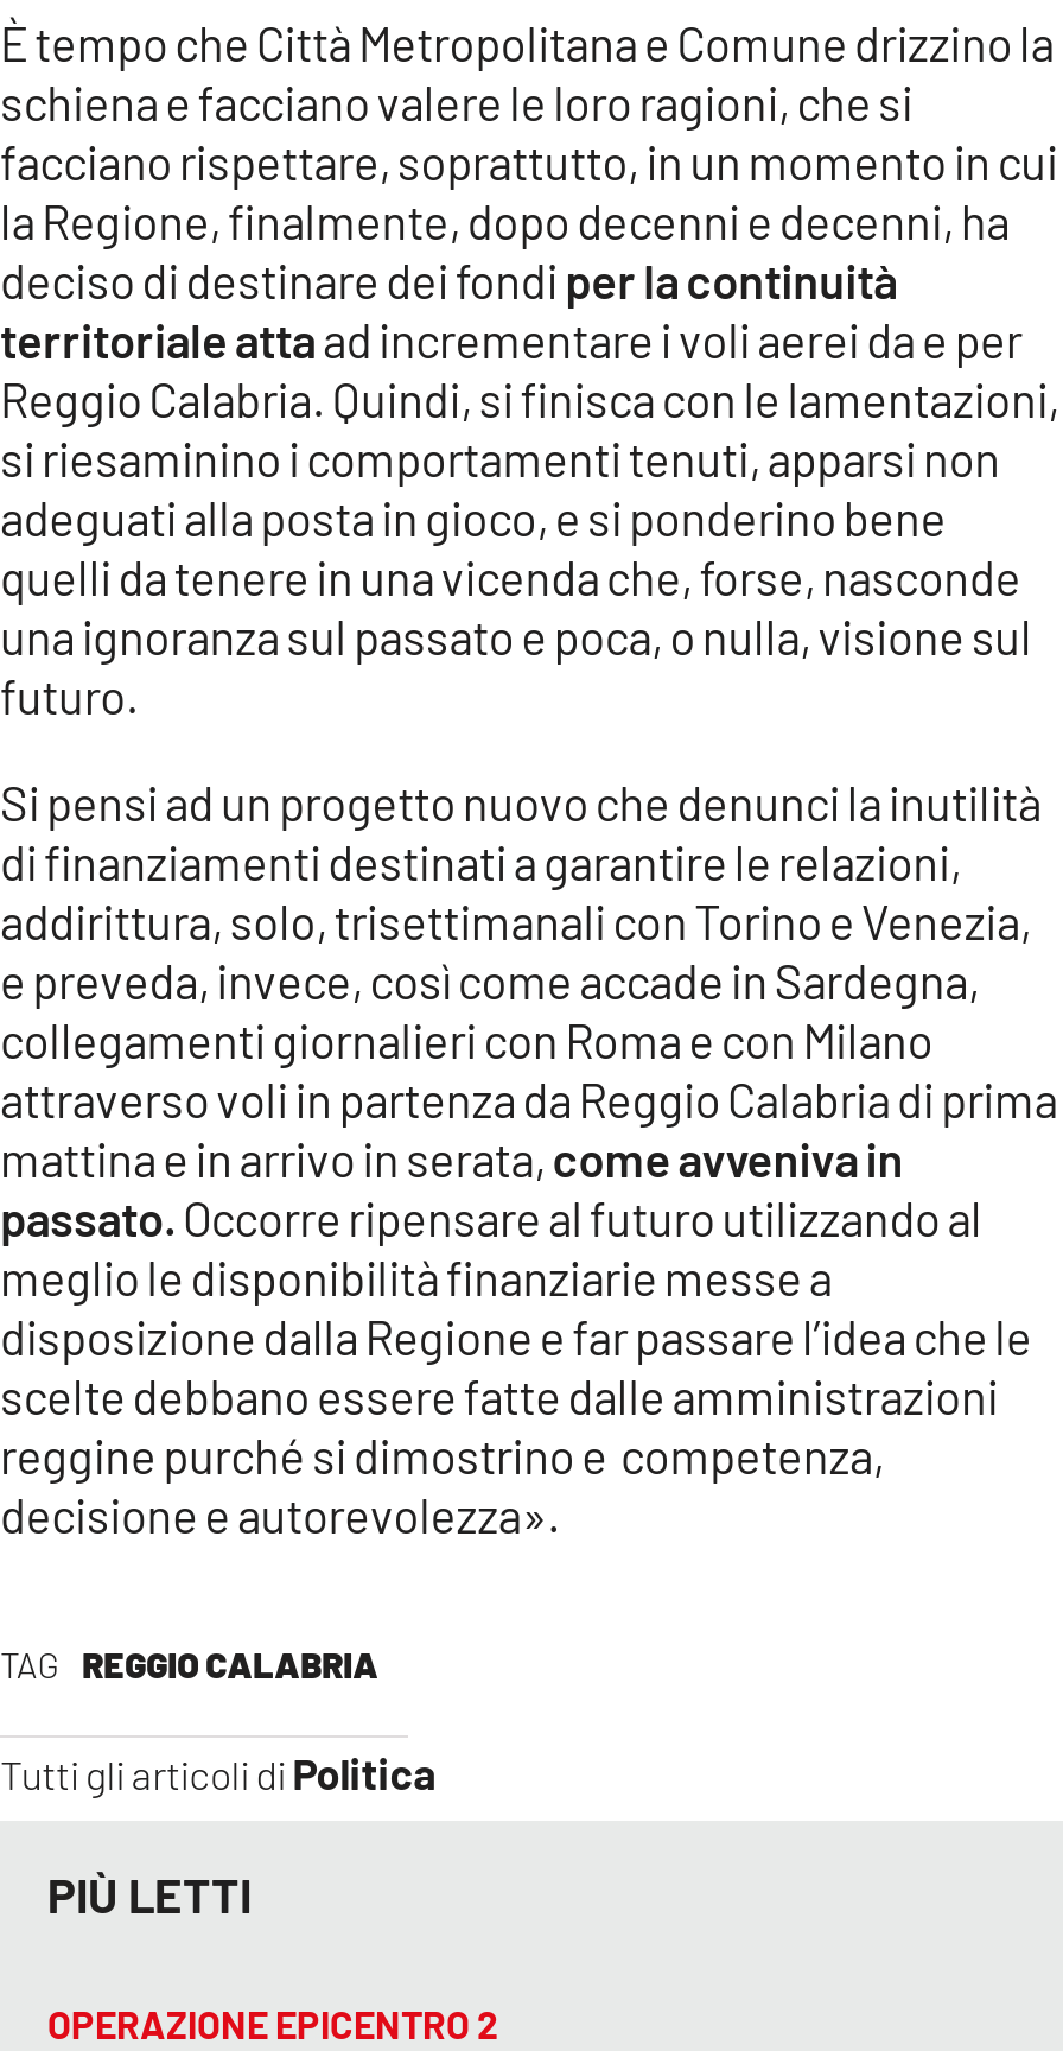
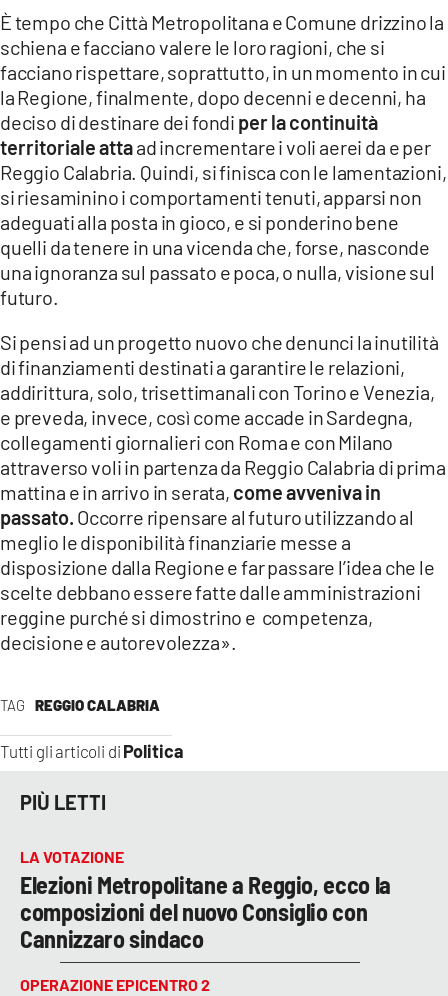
none -> [20,847,391,953] LA VOTAZIONE | Elezioni Metropolitane a Reggio, ecco la | composizioni del nuovo Consiglio con | Cannizzaro sindaco

